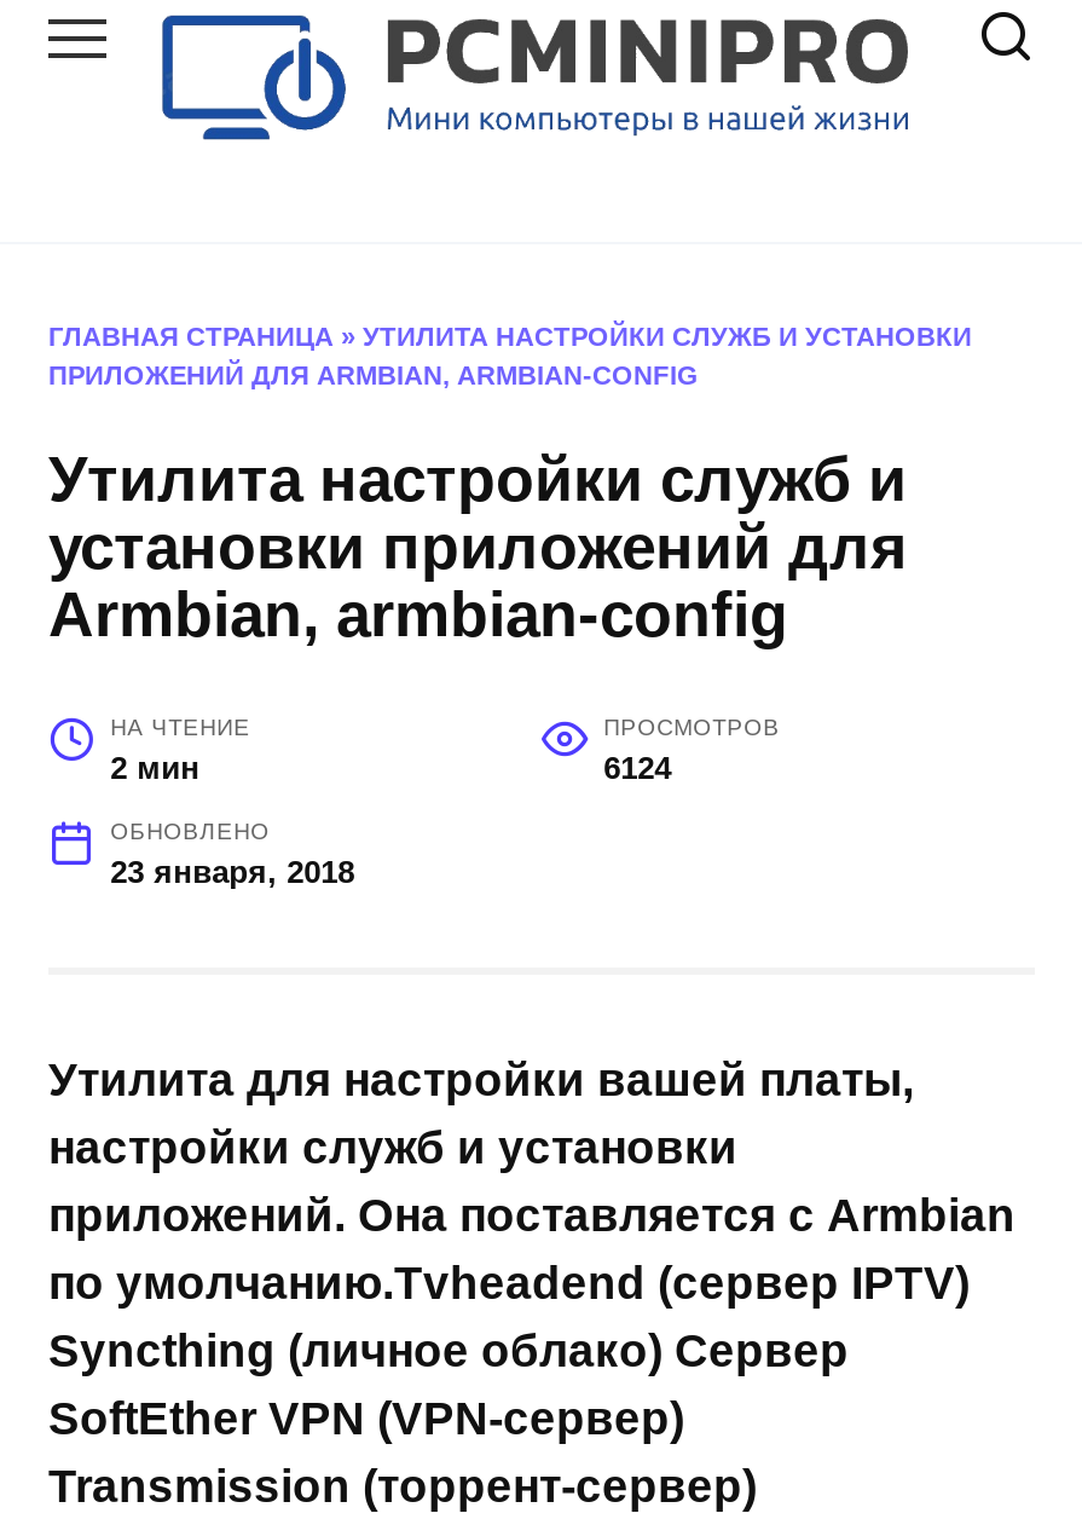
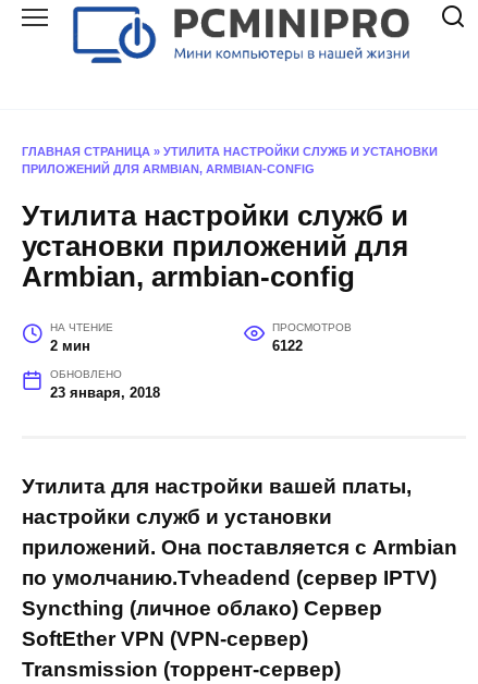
[604,749,671,785] 6124 -> [272,337,302,354] 6122

